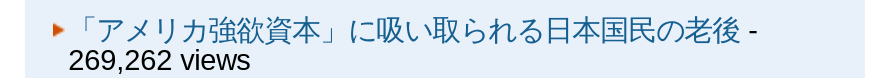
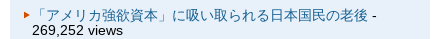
[68,44,250,76] 269,262 views -> [32,22,123,38] 269,252 views

